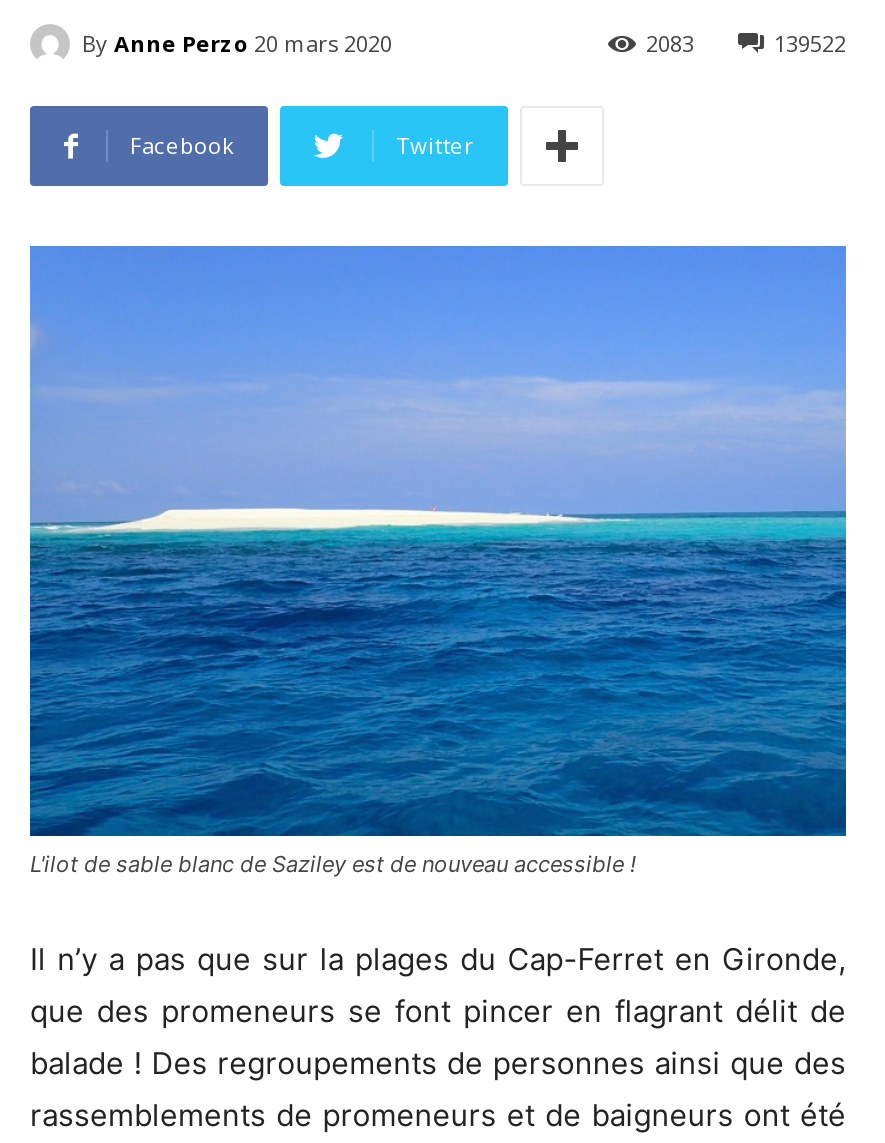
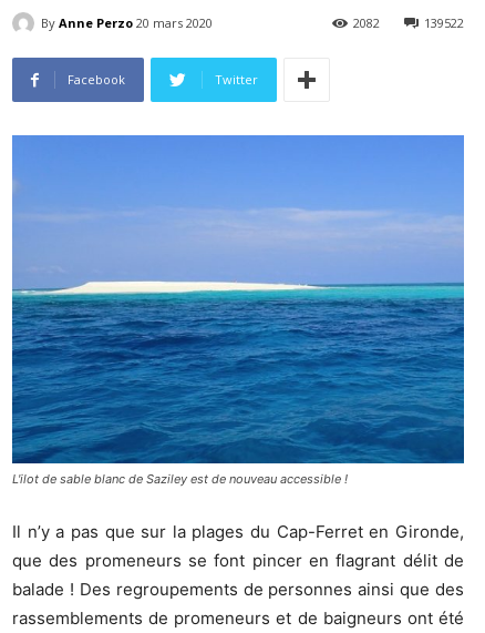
[646,28,694,58] 2083 -> [353,15,380,31] 2082

